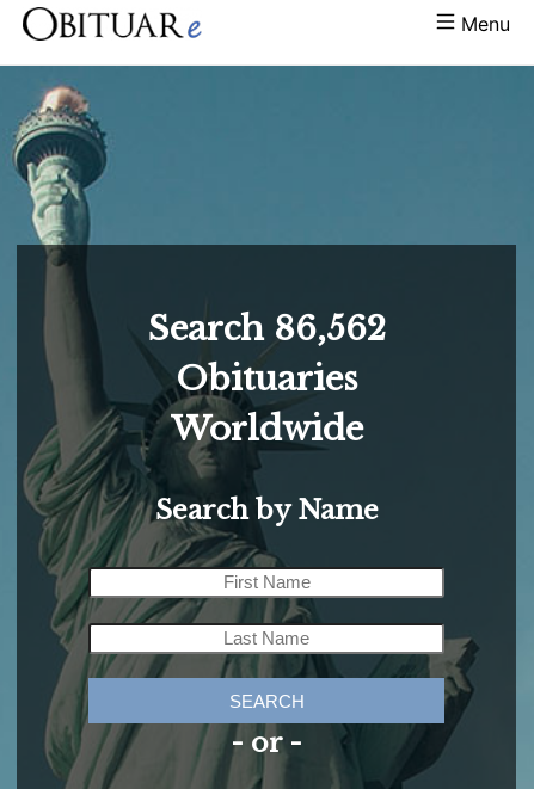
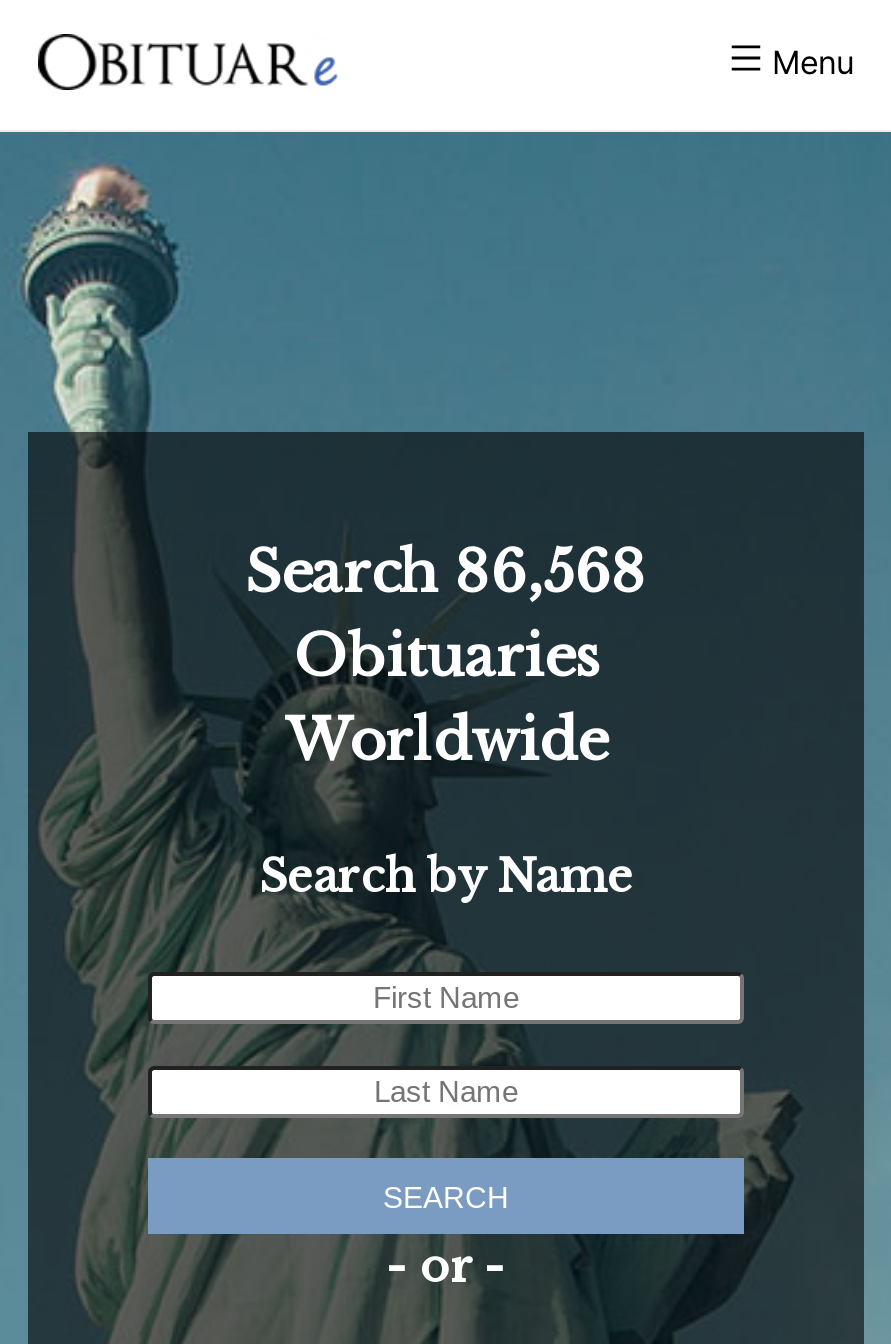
[148,308,385,350] Search 86,562 -> [245,538,647,608] Search 86,568

